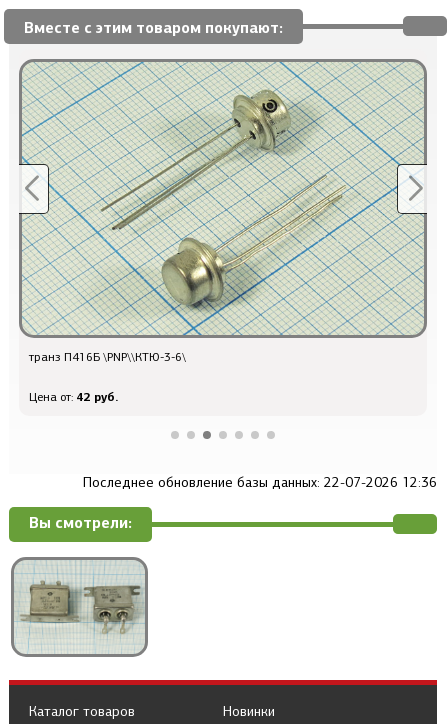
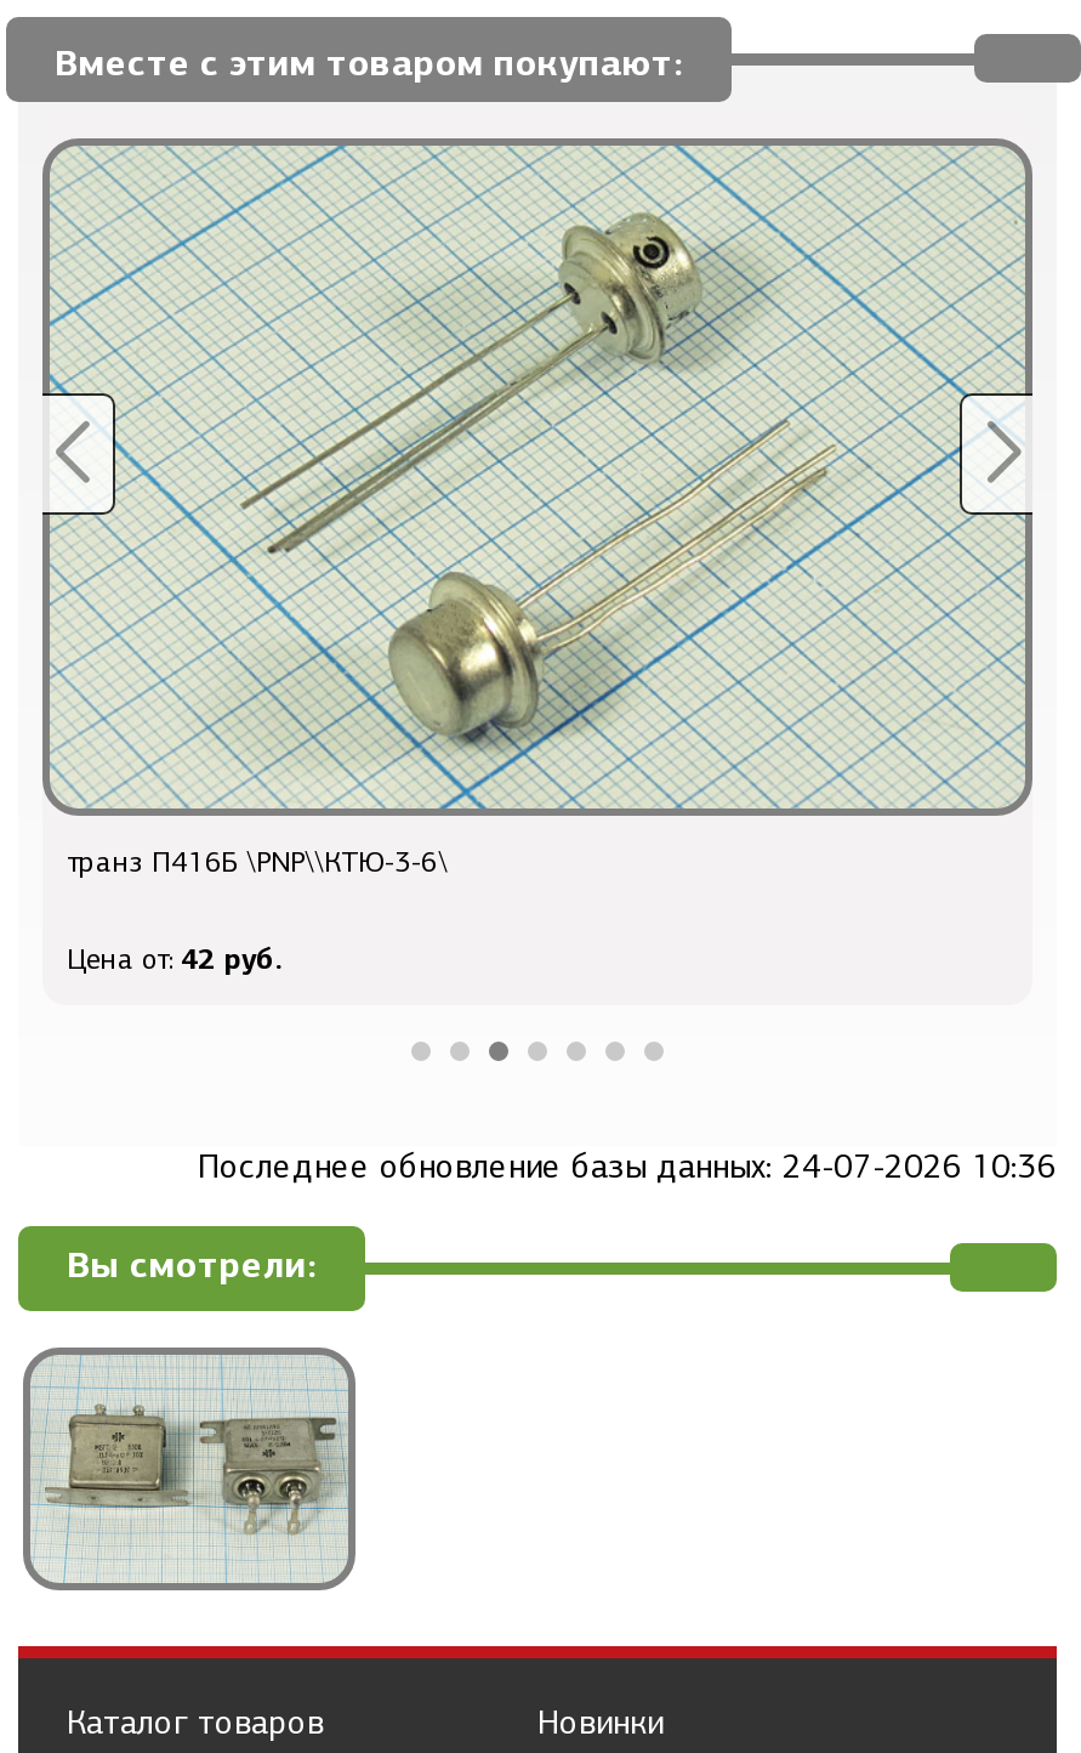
[83,474,437,491] Последнее обновление базы данных: 22-07-2026 12:36 -> [198,1146,1057,1188] Последнее обновление базы данных: 24-07-2026 10:36

